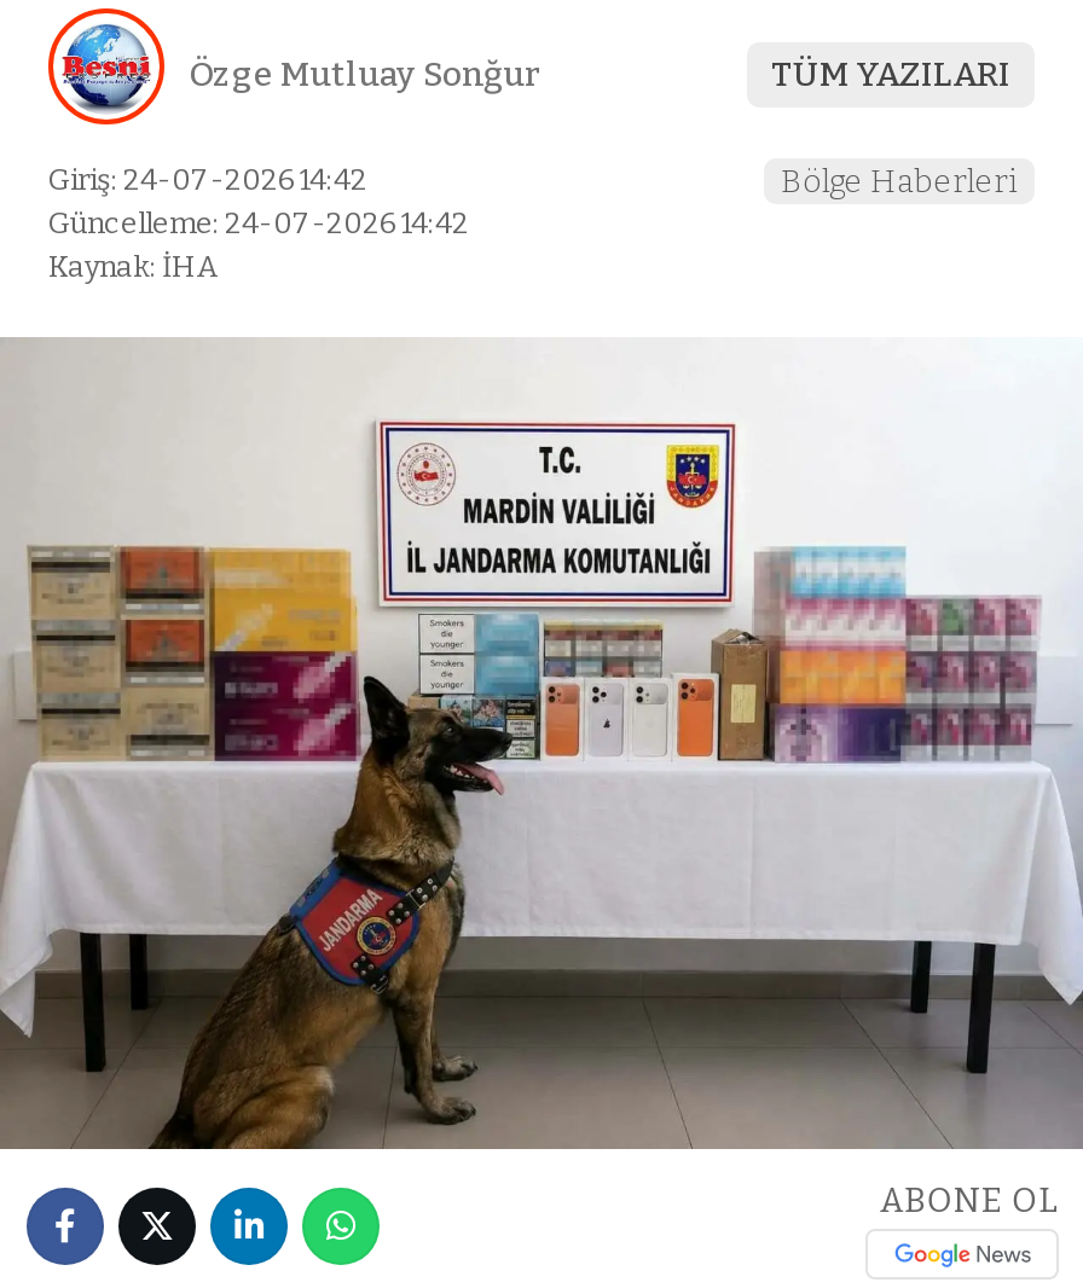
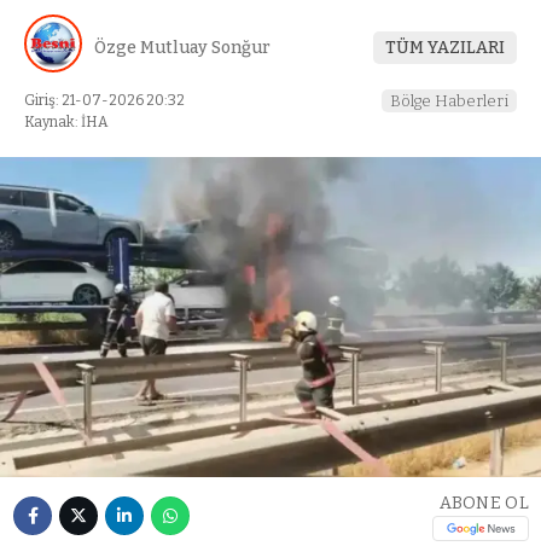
[48,164,469,241] Giriş: 24-07-2026 14:42 | Güncelleme: 24-07-2026 14:42 -> [24,92,185,109] Giriş: 21-07-2026 20:32
[7,337,1076,1151] [image] -> [4,157,537,478] [image]

